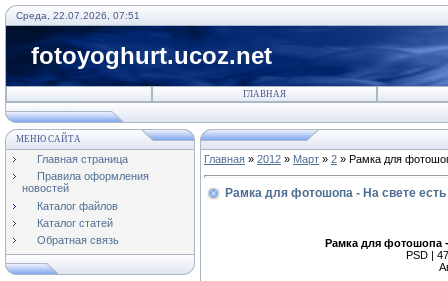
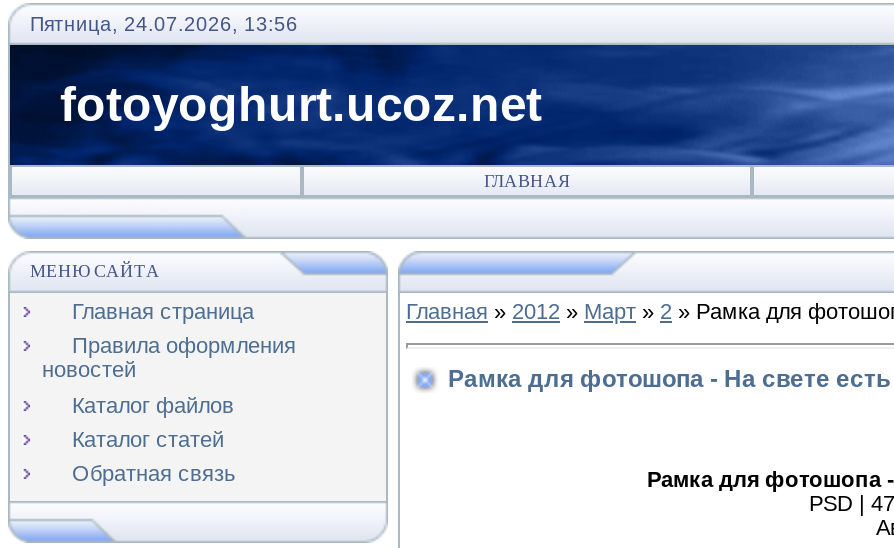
[16,10,140,21] Среда, 22.07.2026, 07:51 -> [30,13,298,35] Пятница, 24.07.2026, 13:56

